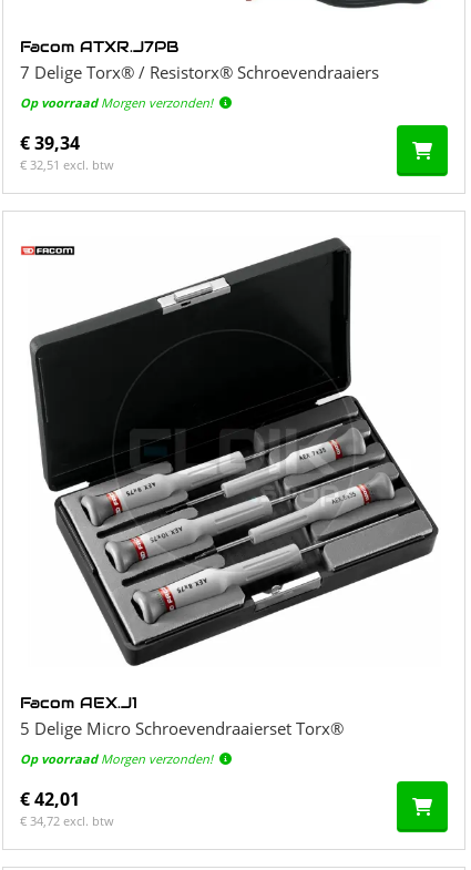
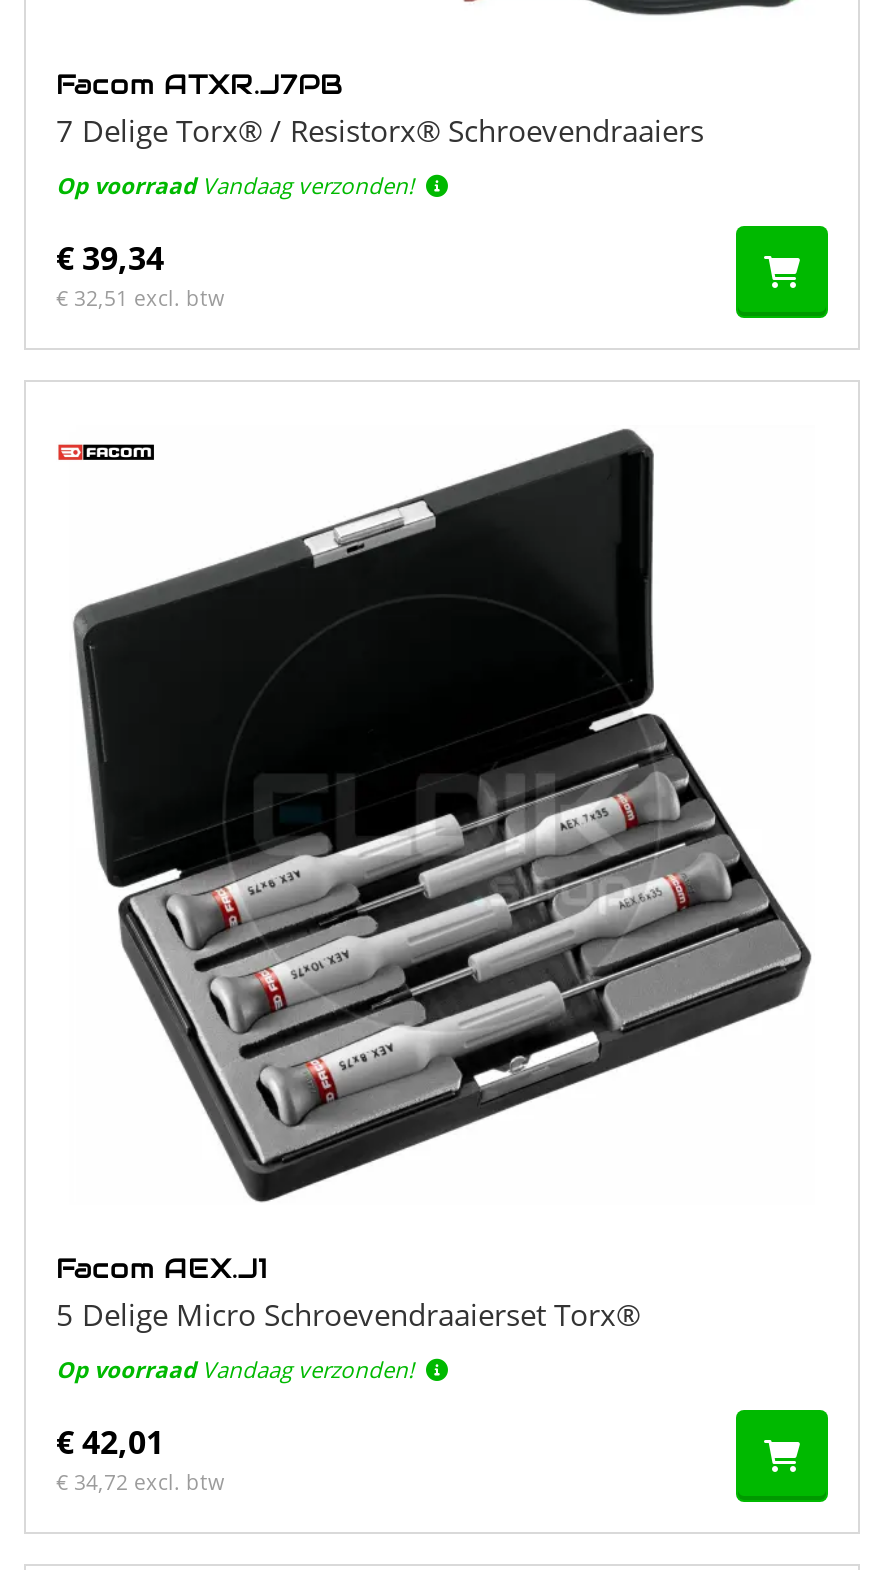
[20,94,213,111] Op voorraad Morgen verzonden! -> [56,170,414,200] Op voorraad Vandaag verzonden!
[20,750,213,767] Op voorraad Morgen verzonden! -> [56,1354,414,1384] Op voorraad Vandaag verzonden!

